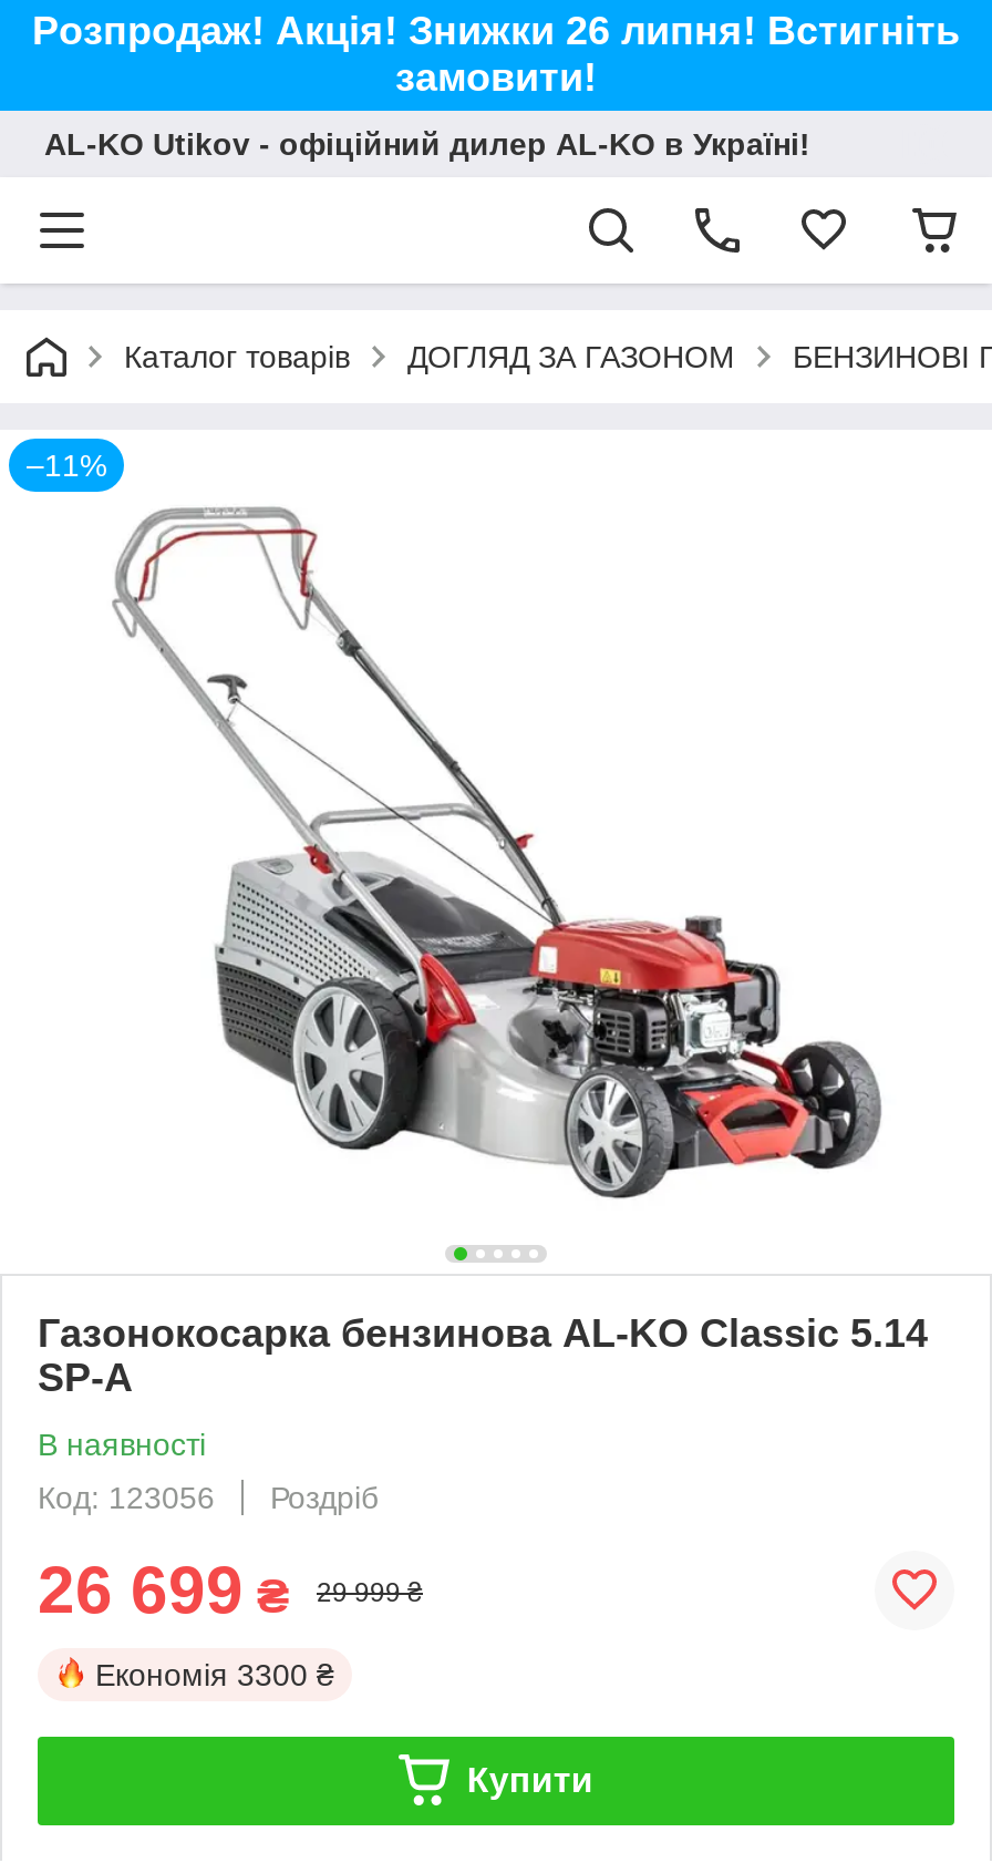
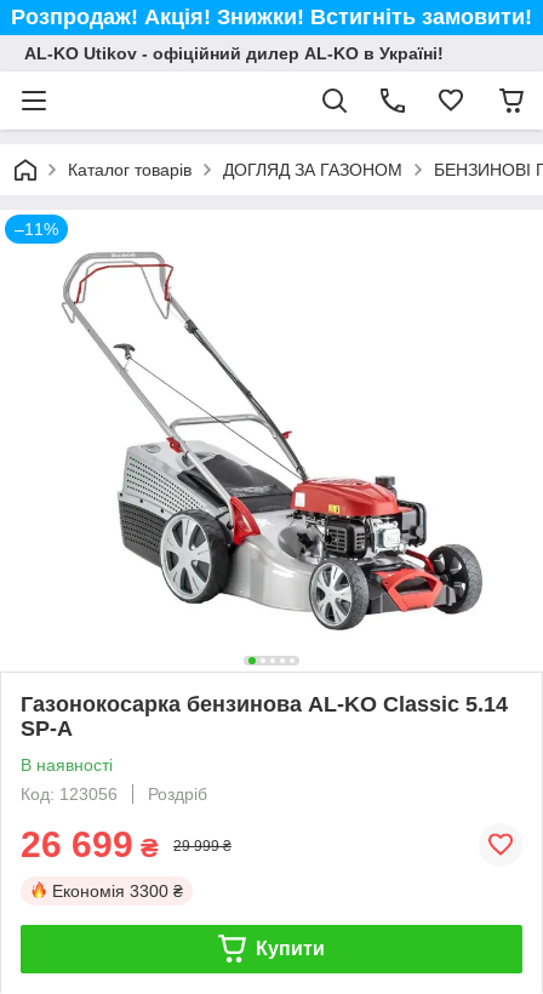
[32,9,960,100] Розпродаж! Акція! Знижки 26 липня! Встигніть | замовити! -> [11,5,532,29] Розпродаж! Акція! Знижки! Встигніть замовити!

